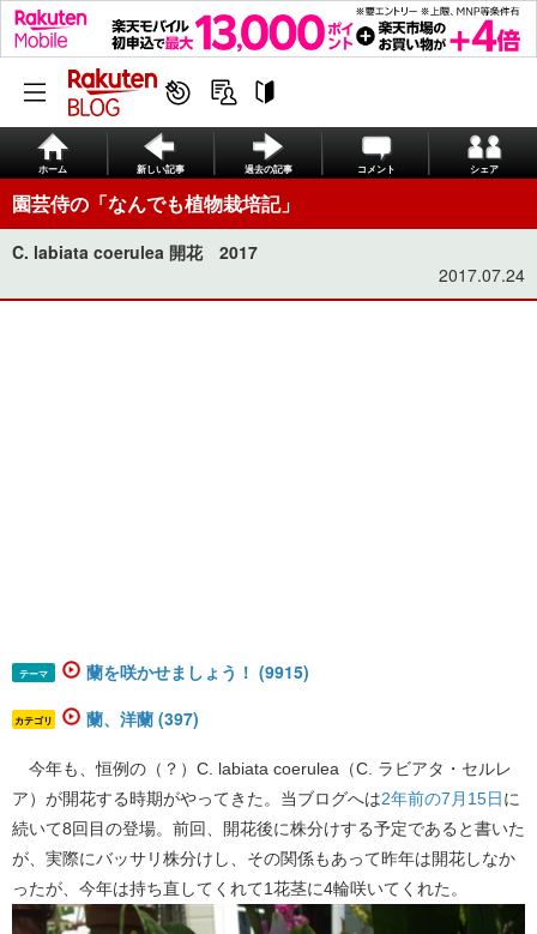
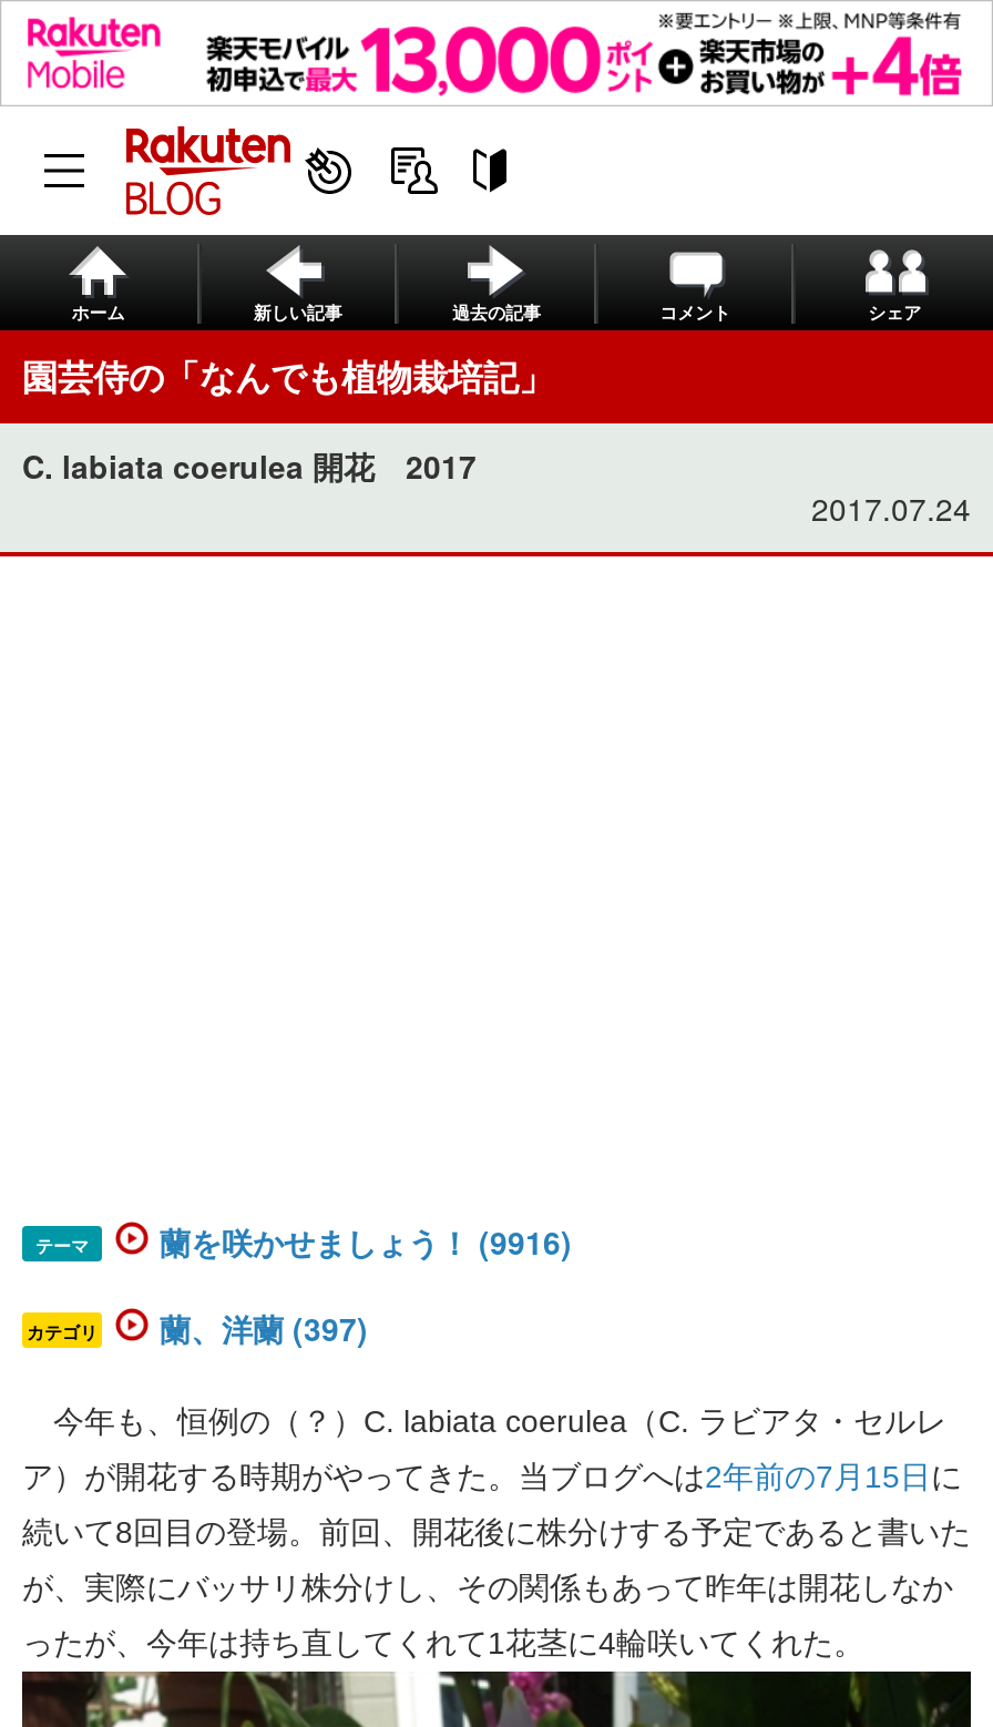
[86,659,309,683] 蘭を咲かせましょう！ (9915) -> [160,1219,572,1263] 蘭を咲かせましょう！ (9916)

